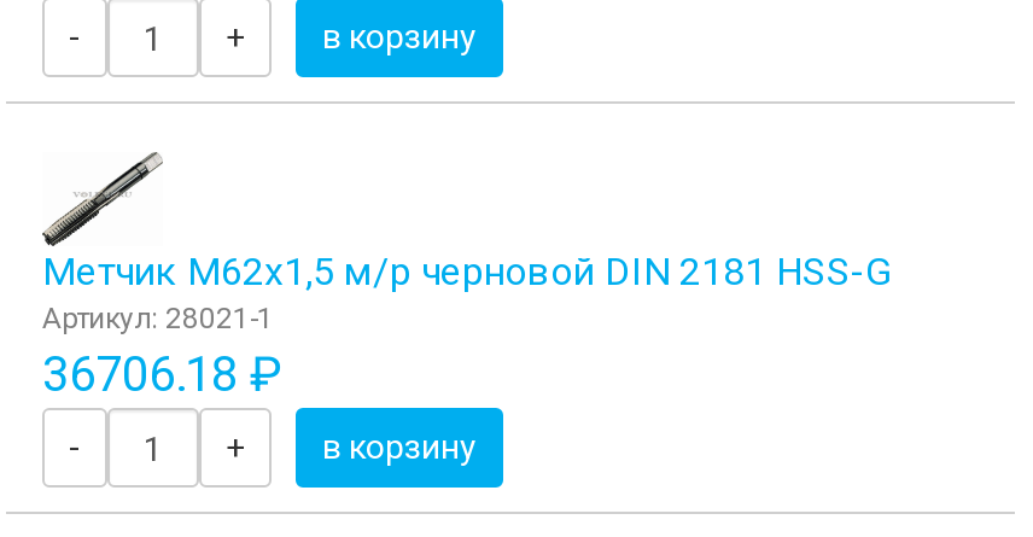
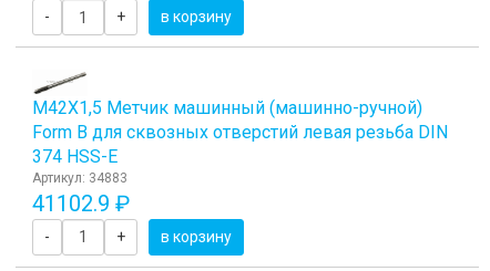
[42,249,889,403] Метчик М62x1,5 м/р черновой DIN 2181 HSS-G | Артикул: 28021-1 | 36706.18 ₽ -> [32,97,448,216] М42Х1,5 Метчик машинный (машинно-ручной) | Form B для сквозных отверстий левая резьба DIN | 374 HSS-E | Артикул: 34883 | 41102.9 ₽

